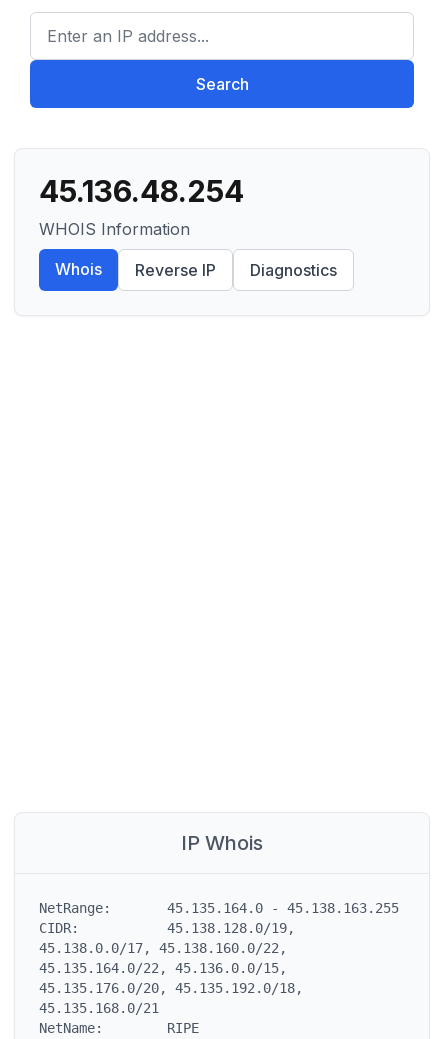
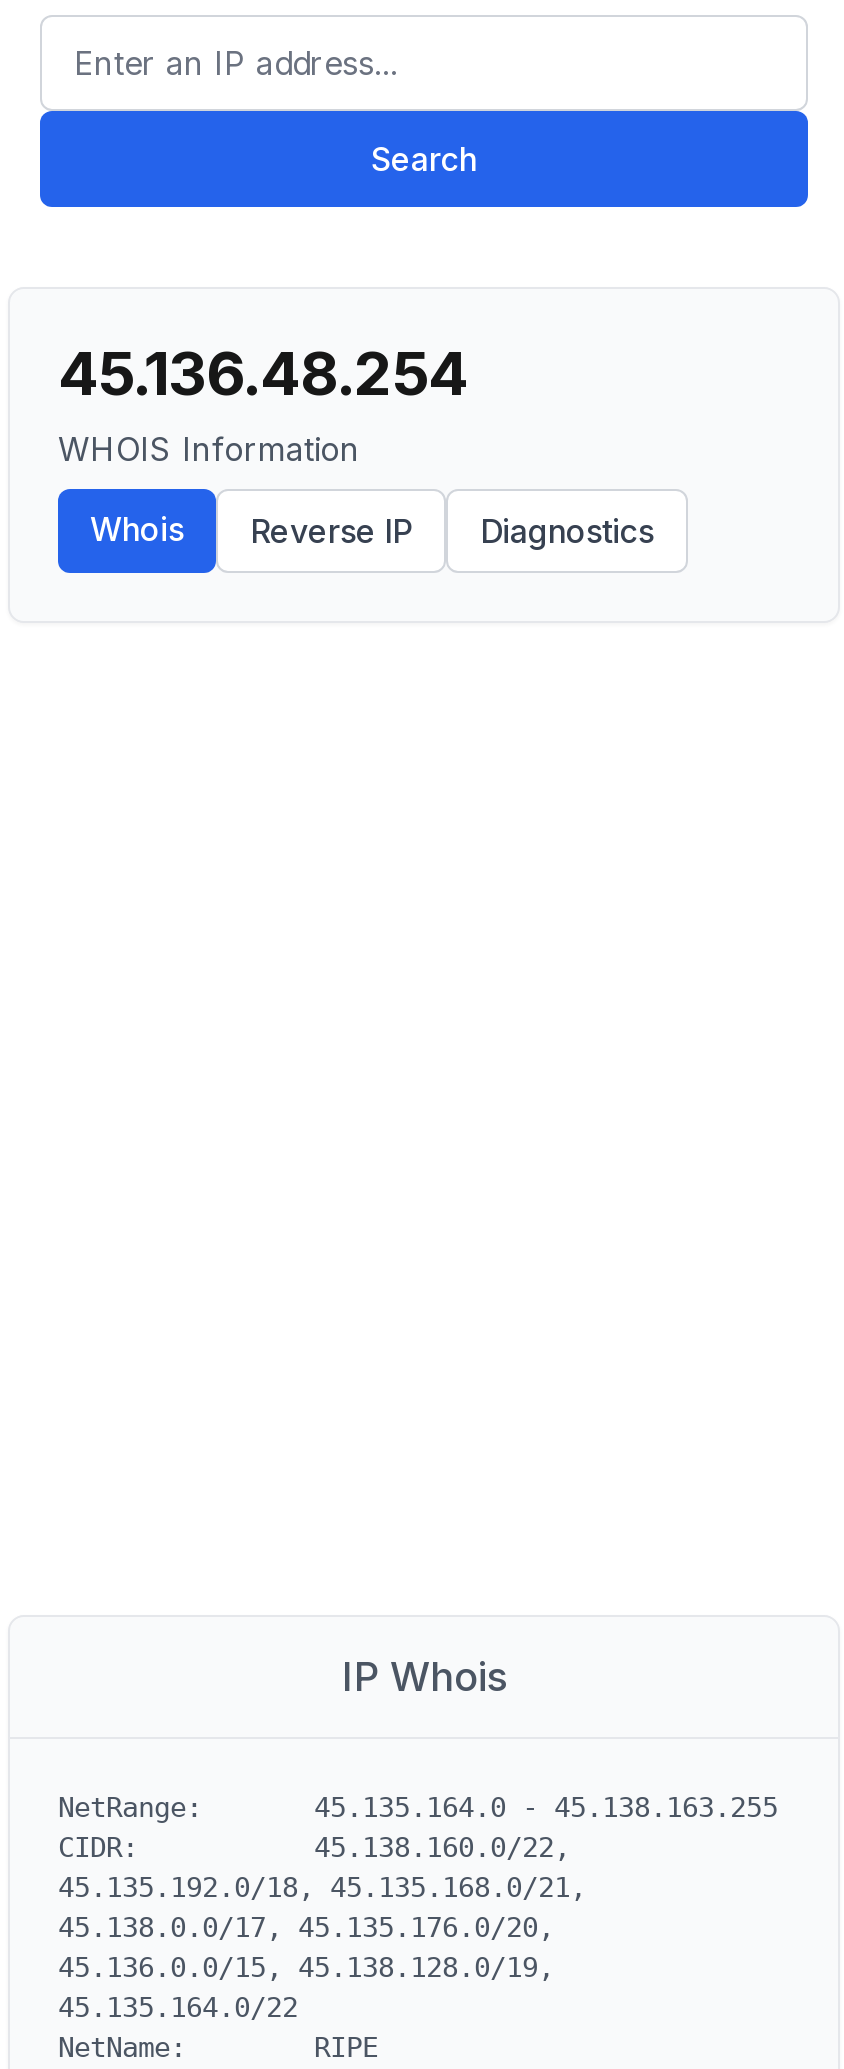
[39,920,295,936] CIDR: 45.138.128.0/19, -> [58,1831,570,1863] CIDR: 45.138.160.0/22,
[39,940,287,956] 45.138.0.0/17, 45.138.160.0/22, -> [58,1871,586,1903] 45.135.192.0/18, 45.135.168.0/21,
[39,960,287,976] 45.135.164.0/22, 45.136.0.0/15, -> [58,1911,554,1943] 45.138.0.0/17, 45.135.176.0/20,
[39,980,303,996] 45.135.176.0/20, 45.135.192.0/18, -> [58,1951,554,1983] 45.136.0.0/15, 45.138.128.0/19,
[39,1000,159,1016] 45.135.168.0/21 -> [58,1991,298,2023] 45.135.164.0/22

